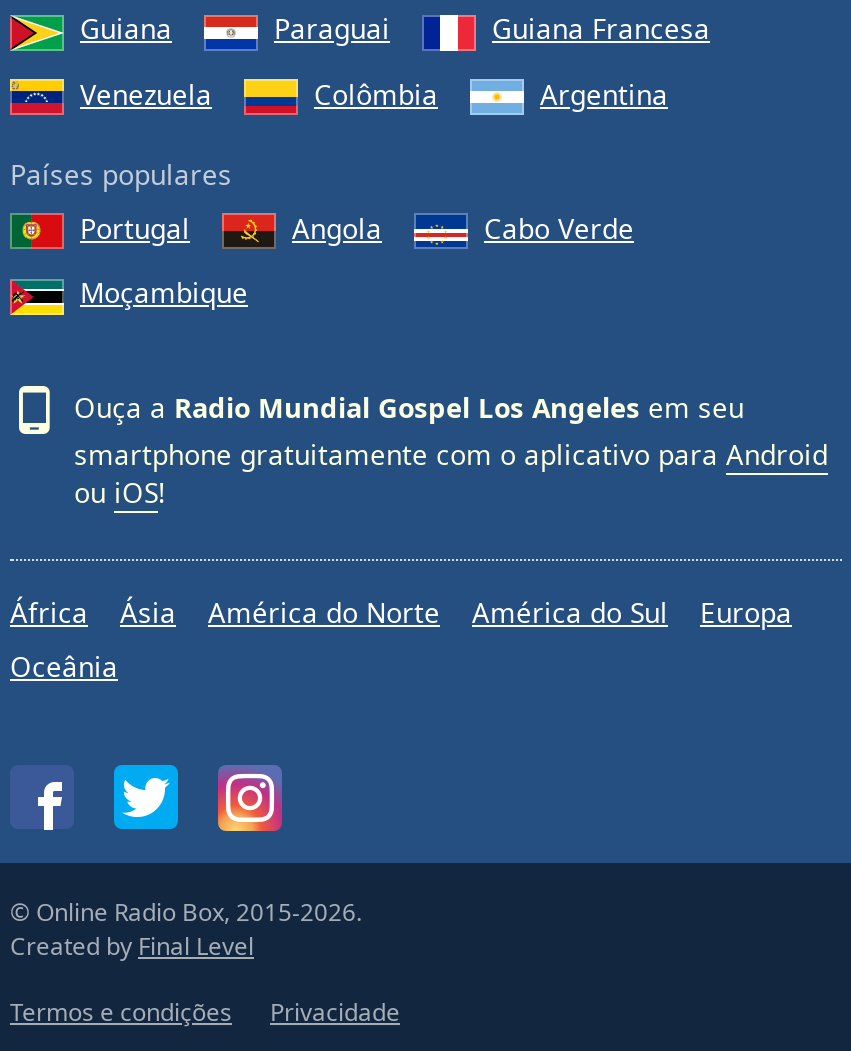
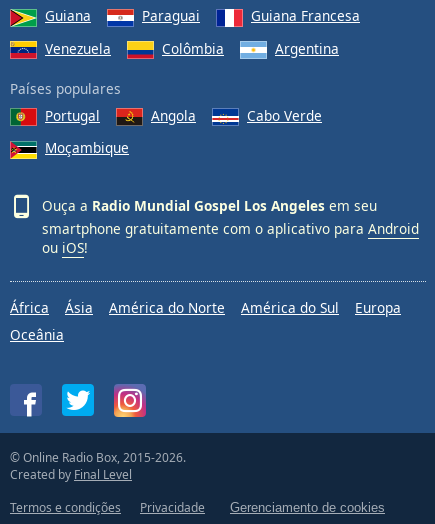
none -> [230,500,385,515] Gerenciamento de cookies

